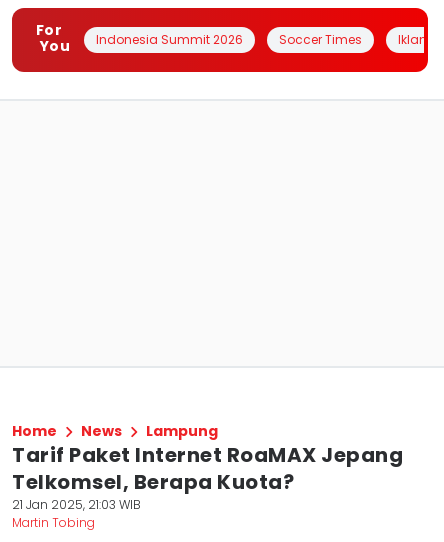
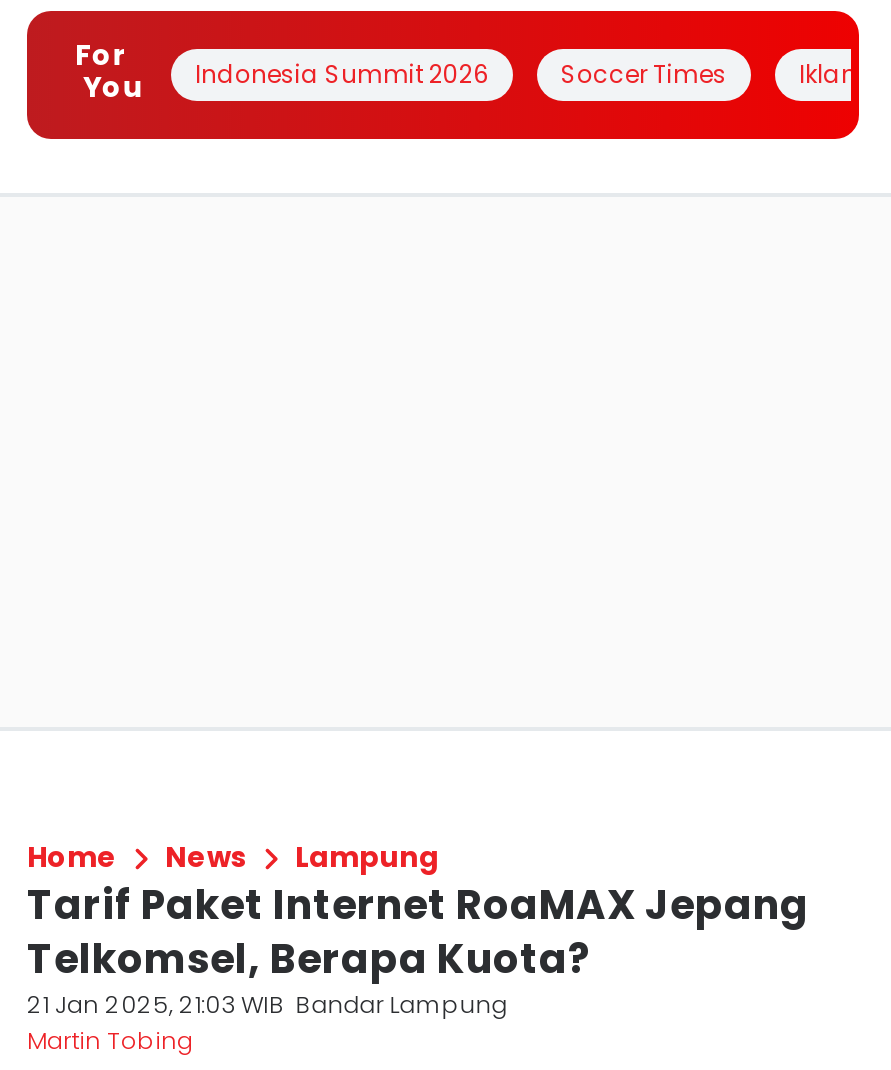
[12,496,141,513] 21 Jan 2025, 21:03 WIB -> [27,987,507,1021] 21 Jan 2025, 21:03 WIB Bandar Lampung

